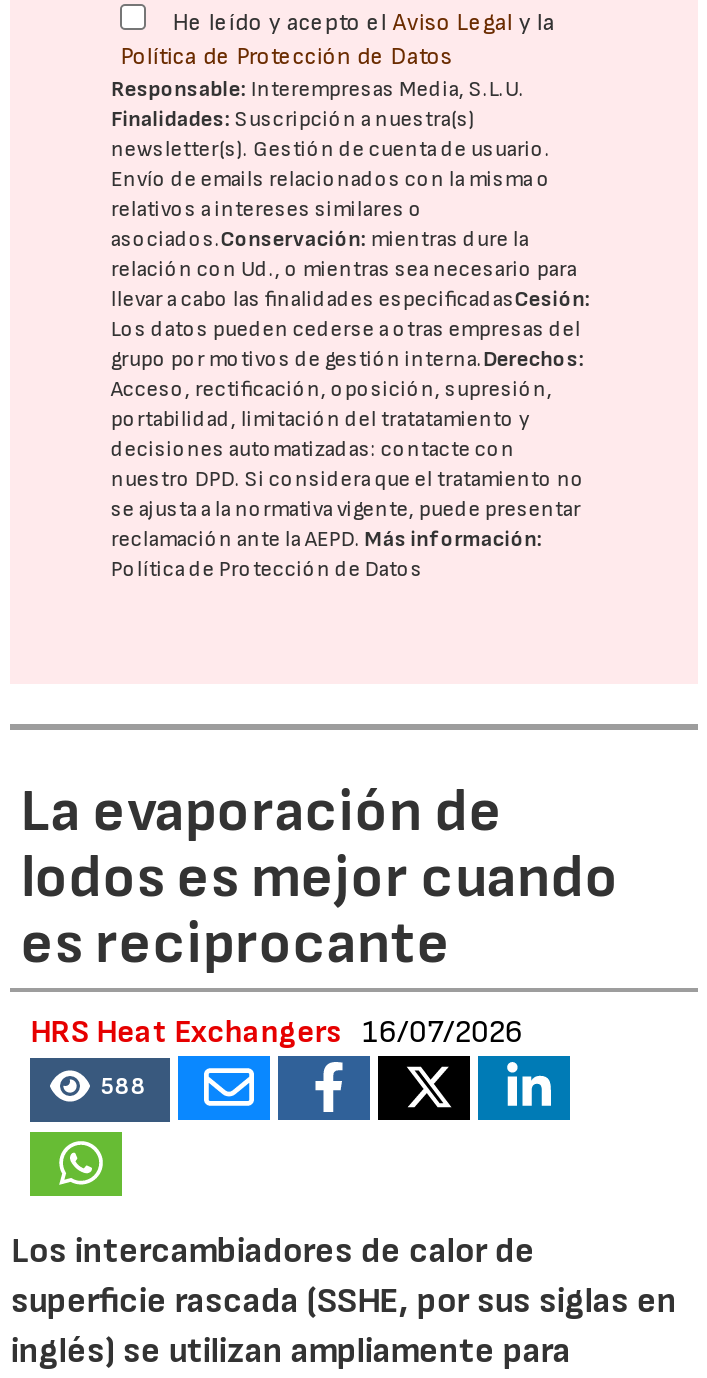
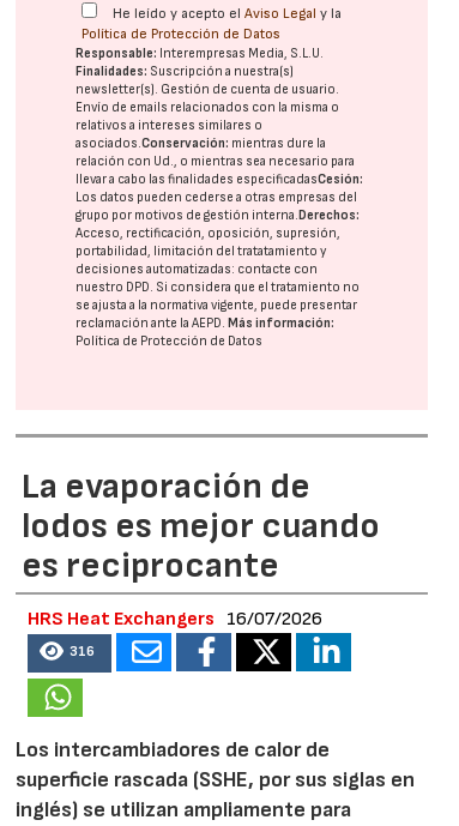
[101,1071,147,1101] 588 -> [70,642,95,660] 316

